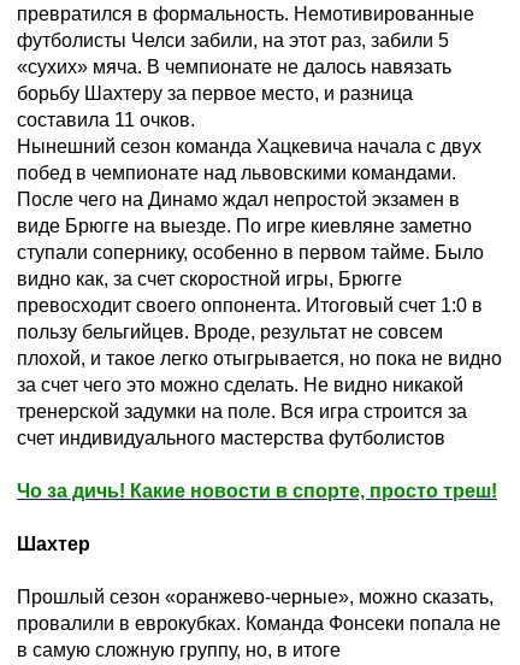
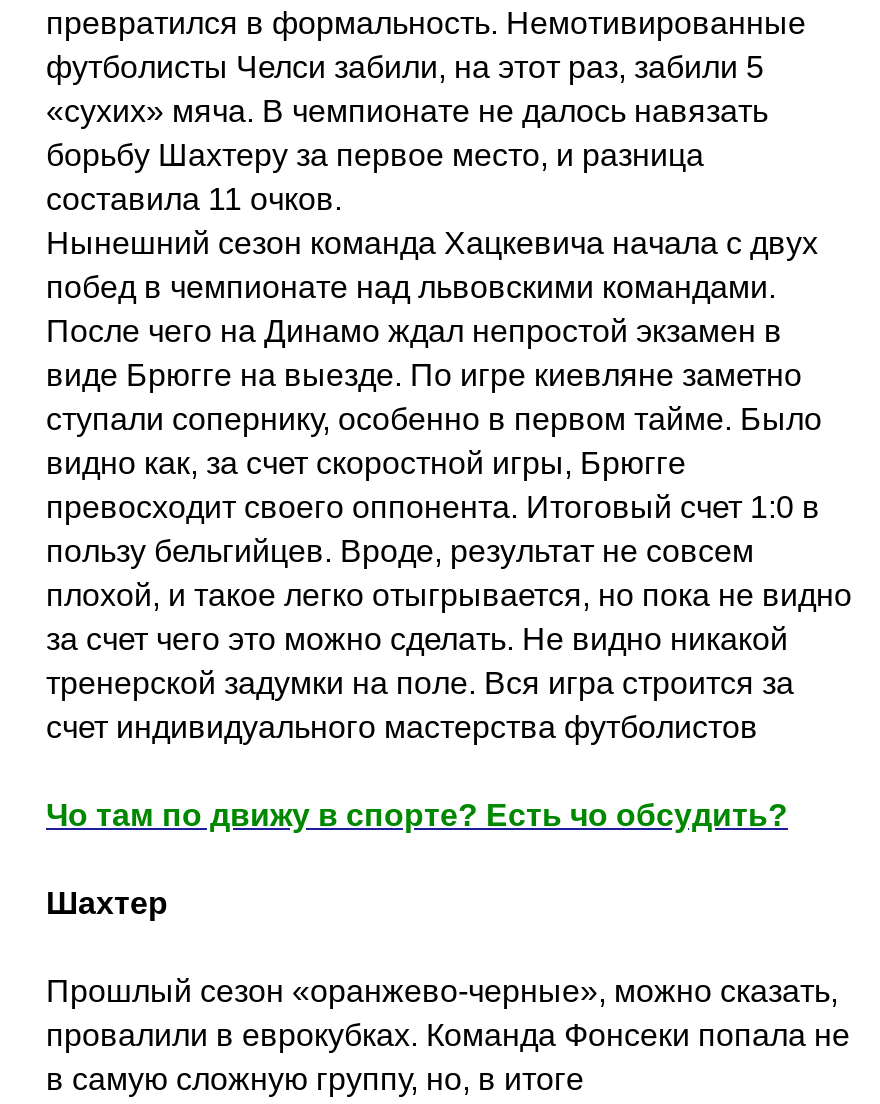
[17,481,497,501] Чо за дичь! Какие новости в спорте, просто треш! -> [46,798,788,832] Чо там по движу в спорте? Есть чо обсудить?

